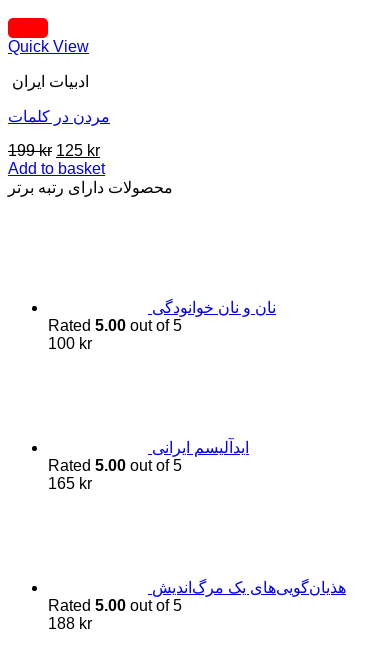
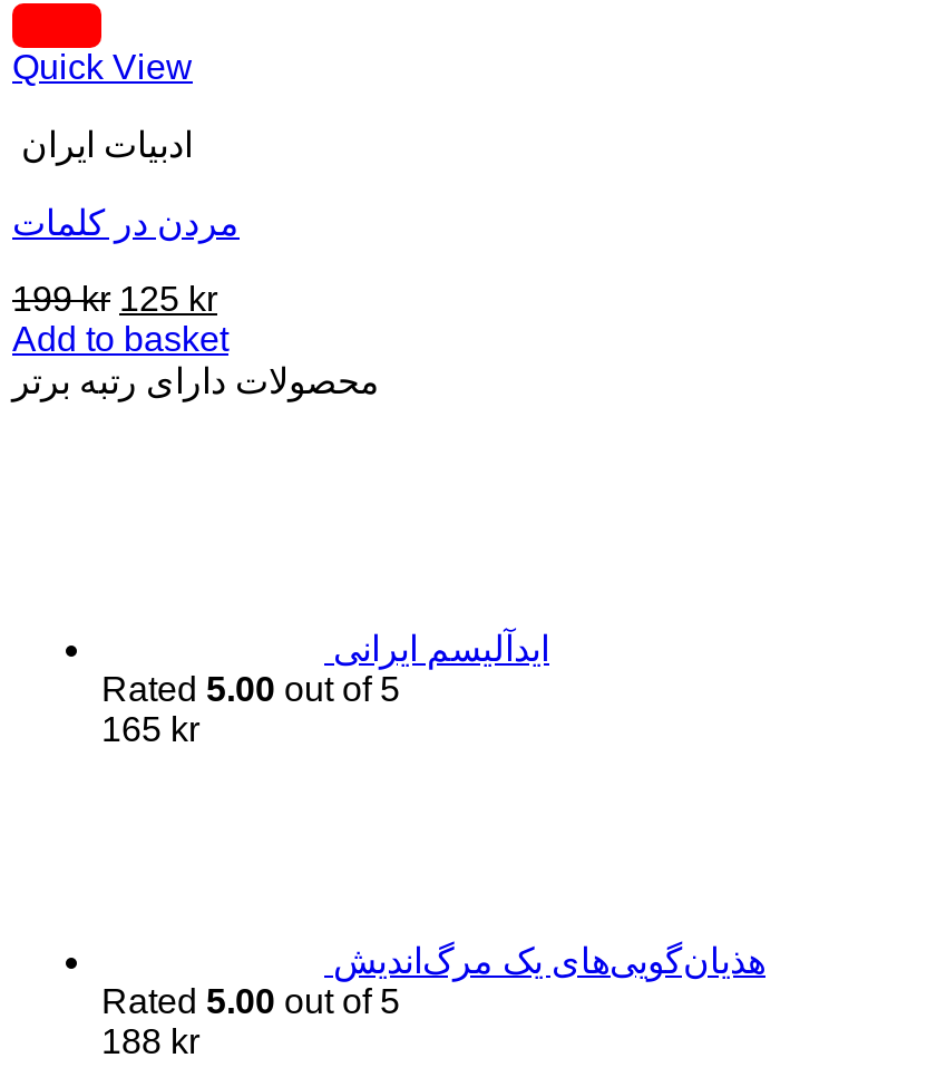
[48,299,276,352] نان و نان خوانودگی | Rated 5.00 out of 5 | 100 kr -> none

